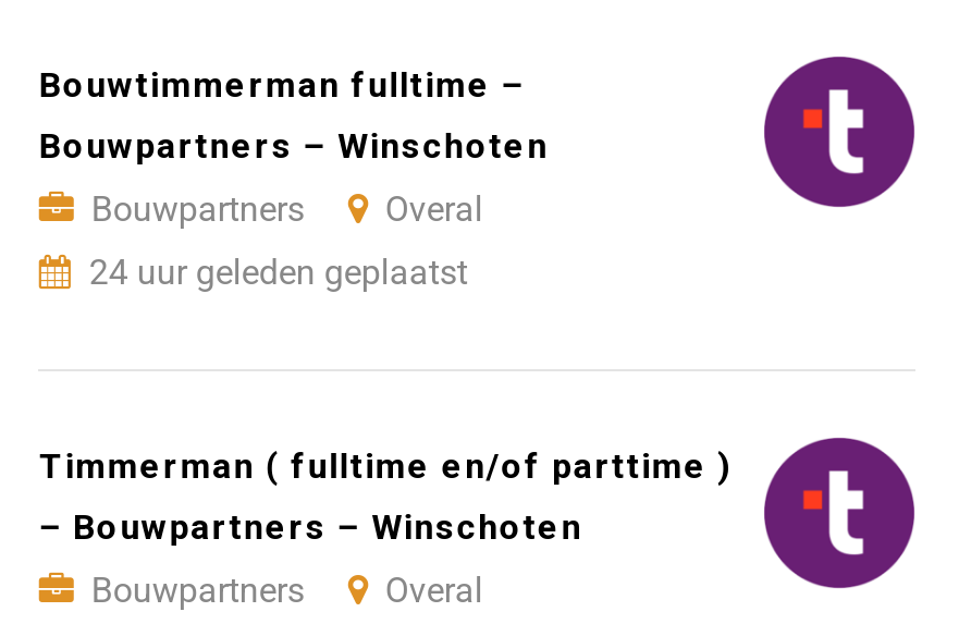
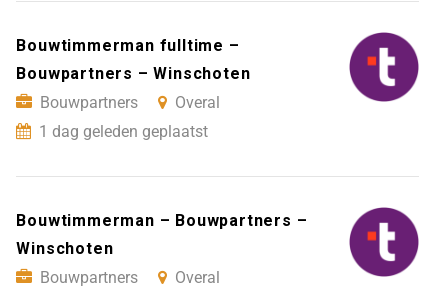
[89,252,468,294] 24 uur geleden geplaatst -> [39,122,208,141] 1 dag geleden geplaatst
[39,446,733,487] Timmerman ( fulltime en/of parttime ) -> [16,211,307,230] Bouwtimmerman – Bouwpartners –
[39,507,582,548] – Bouwpartners – Winschoten -> [16,239,113,258] Winschoten

